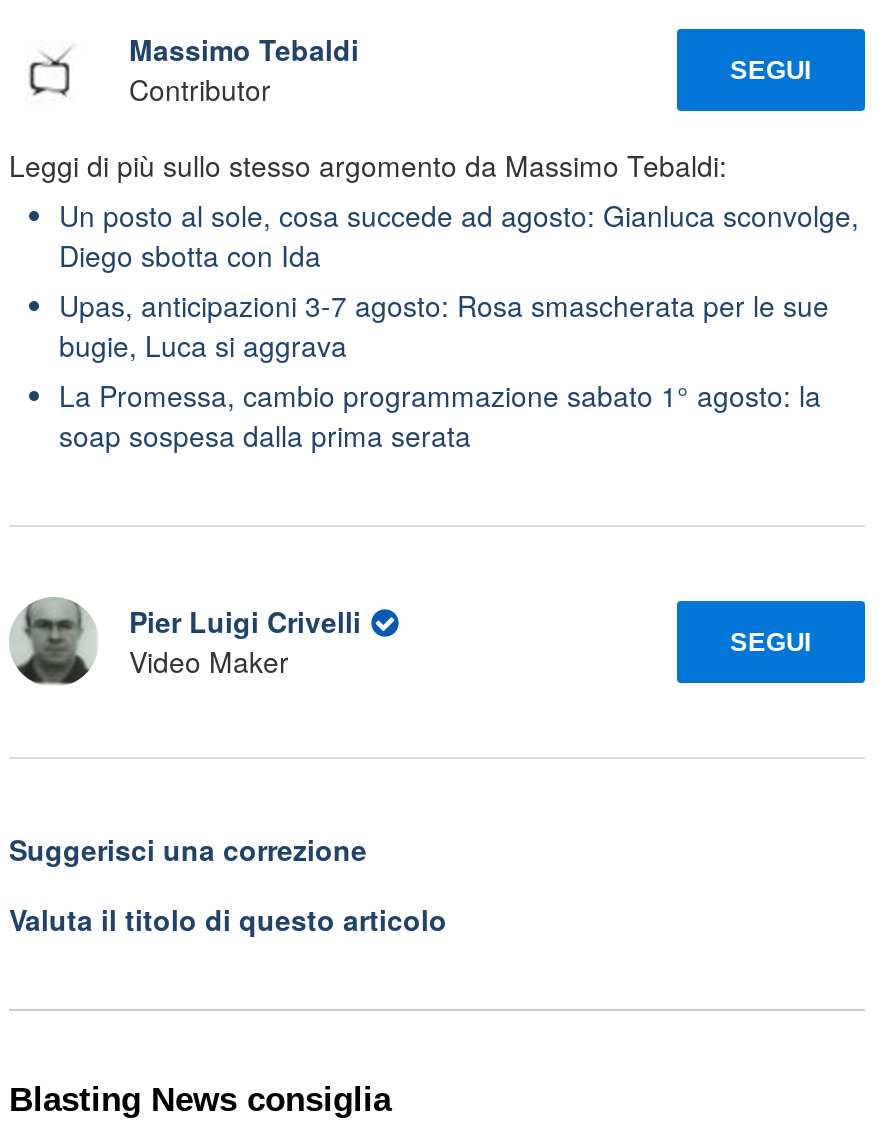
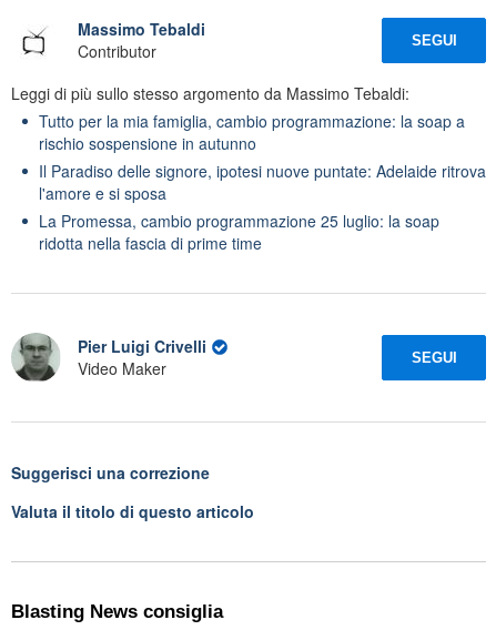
[59,194,859,454] Un posto al sole, cosa succede ad agosto: Gianluca sconvolge, | Diego sbotta con Ida | Upas, anticipazioni 3-7 agosto: Rosa smascherata per le sue | bugie, Luca si aggrava | La Promessa, cambio programmazione sabato 1° agosto: la | soap sospesa dalla prima serata -> [39,109,486,253] Tutto per la mia famiglia, cambio programmazione: la soap a | rischio sospensione in autunno | Il Paradiso delle signore, ipotesi nuove puntate: Adelaide ritrova | l'amore e si sposa | La Promessa, cambio programmazione 25 luglio: la soap | ridotta nella fascia di prime time

